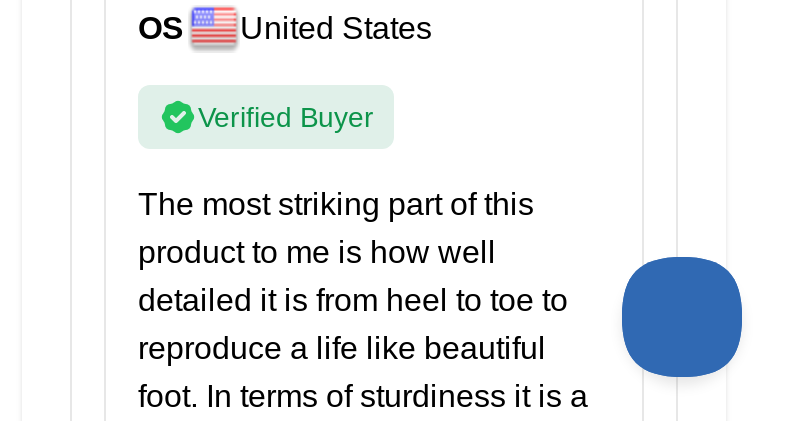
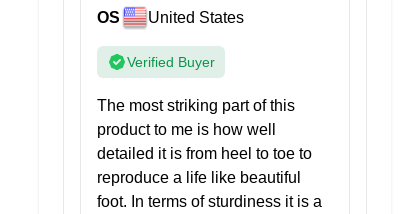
[620,255,744,381] [image] -> none

